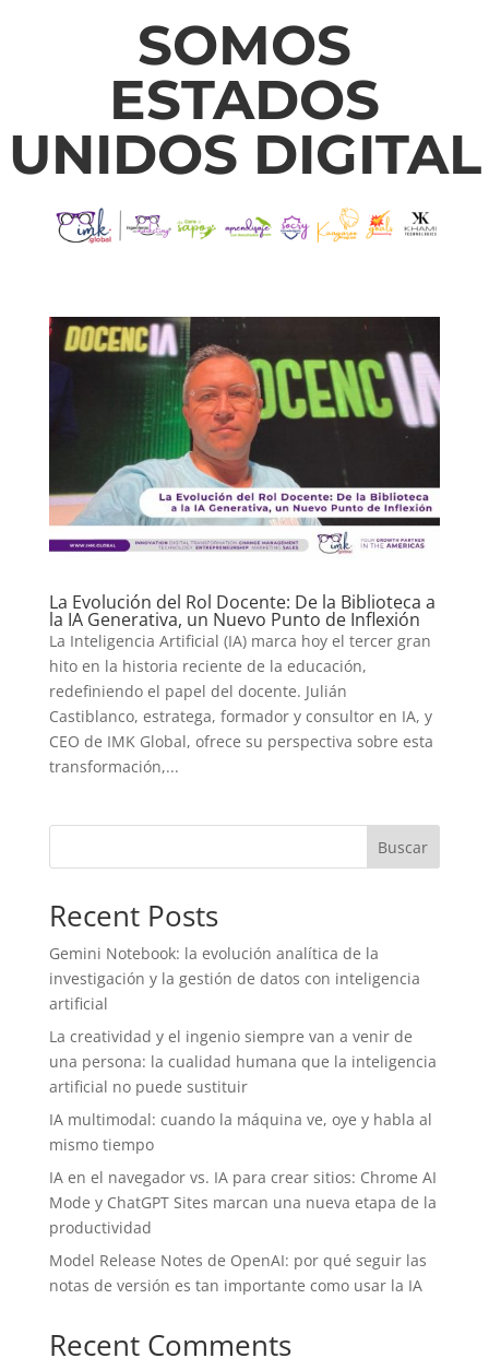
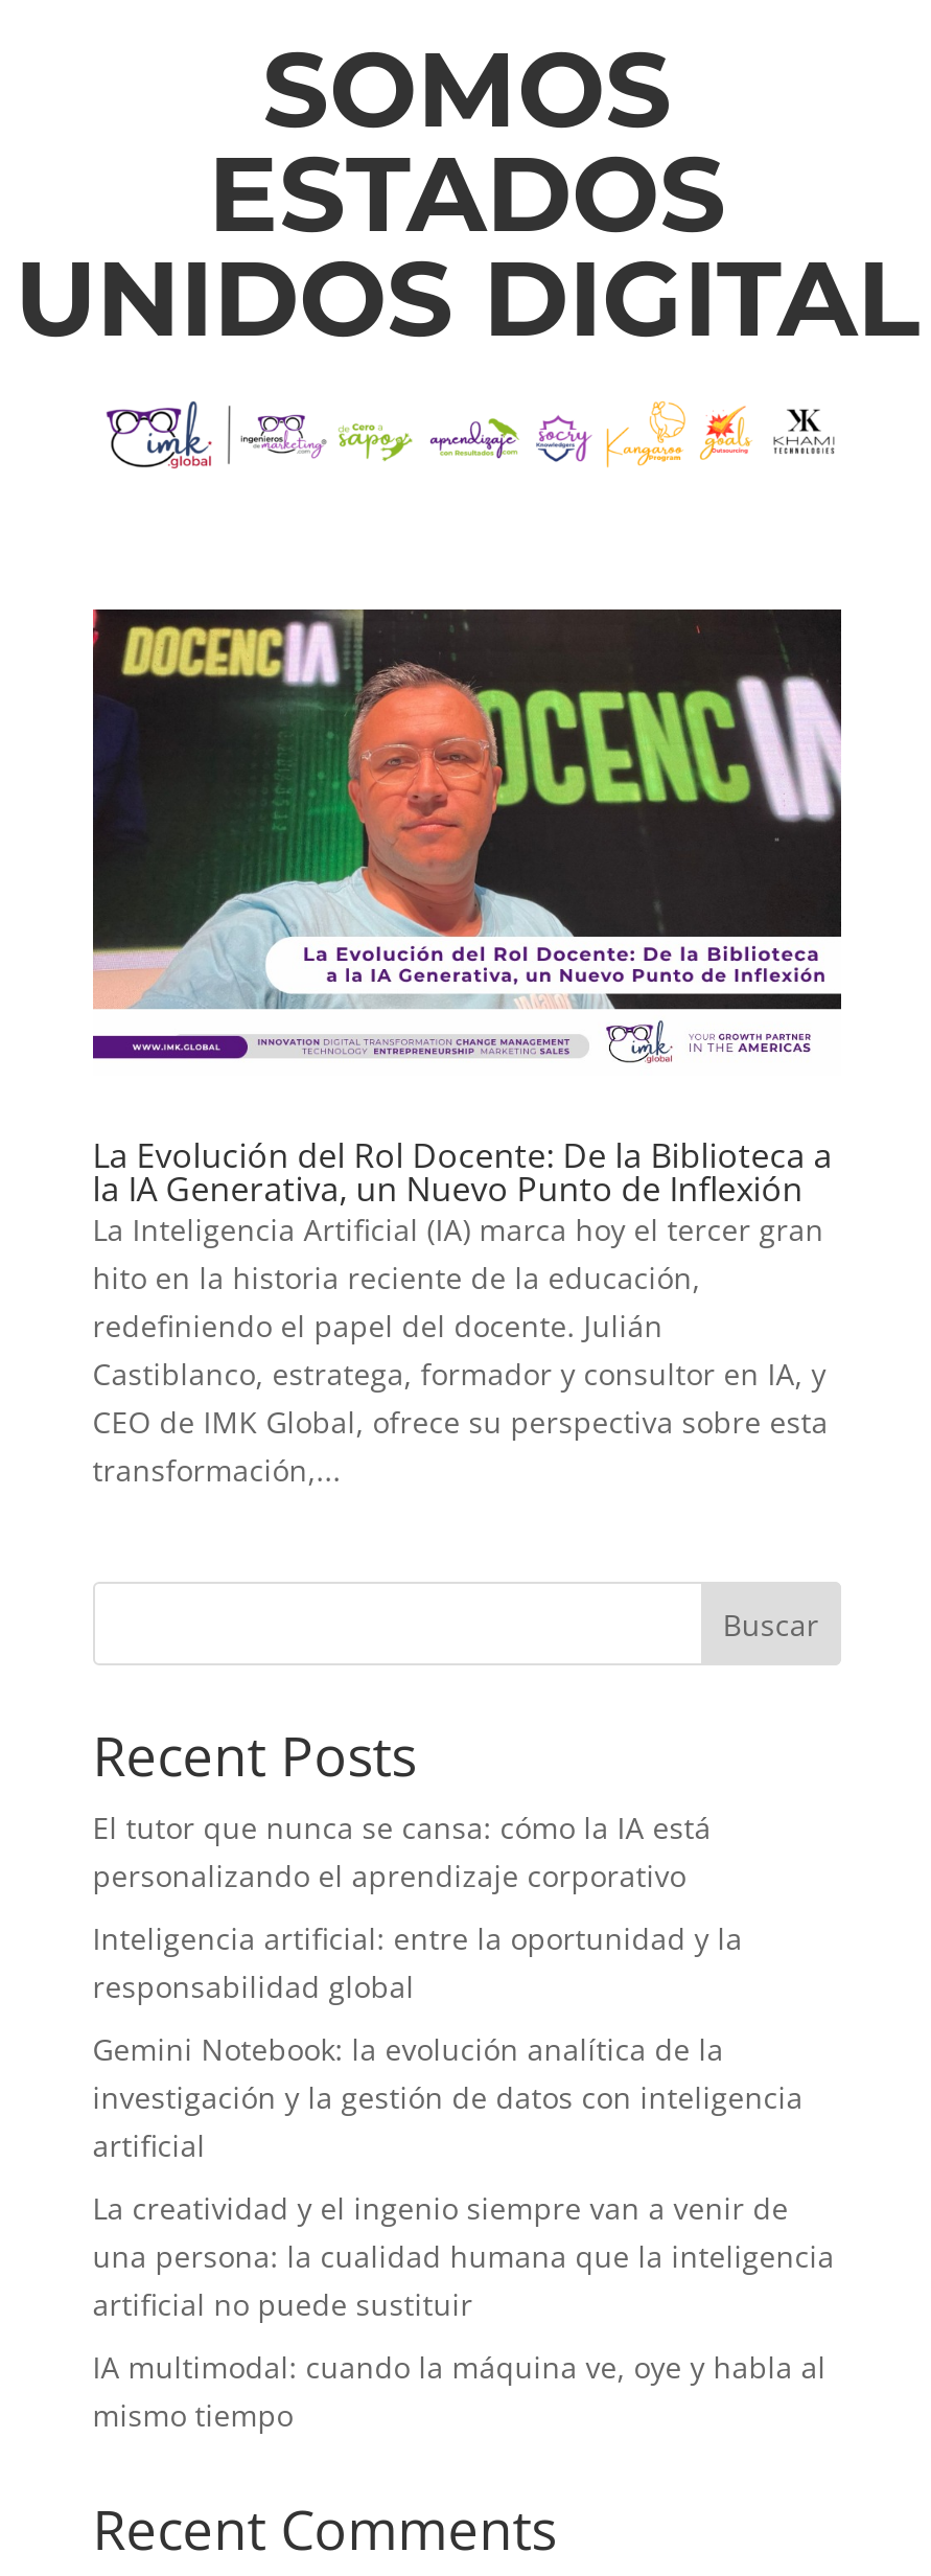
none -> [93,1808,743,2007] El tutor que nunca se cansa: cómo la IA está | personalizando el aprendizaje corporativo | Inteligencia artificial: entre la oportunidad y la | responsabilidad global
moved [49,943,436,1155] -> [93,2030,834,2435]: Gemini Notebook: la evolución analítica de la | investigación y la gestión de datos con inteligencia | artificial | La creatividad y el ingenio siempre van a venir de | una persona: la cualidad humana que la inteligencia | artificial no puede sustituir | IA multimodal: cuando la máquina ve, oye y habla al | mismo tiempo
[49,1167,436,1296] IA en el navegador vs. IA para crear sitios: Chrome AI | Mode y ChatGPT Sites marcan una nueva etapa de la | productividad | Model Release Notes de OpenAI: por qué seguir las | notas de versión es tan importante como usar la IA -> none

